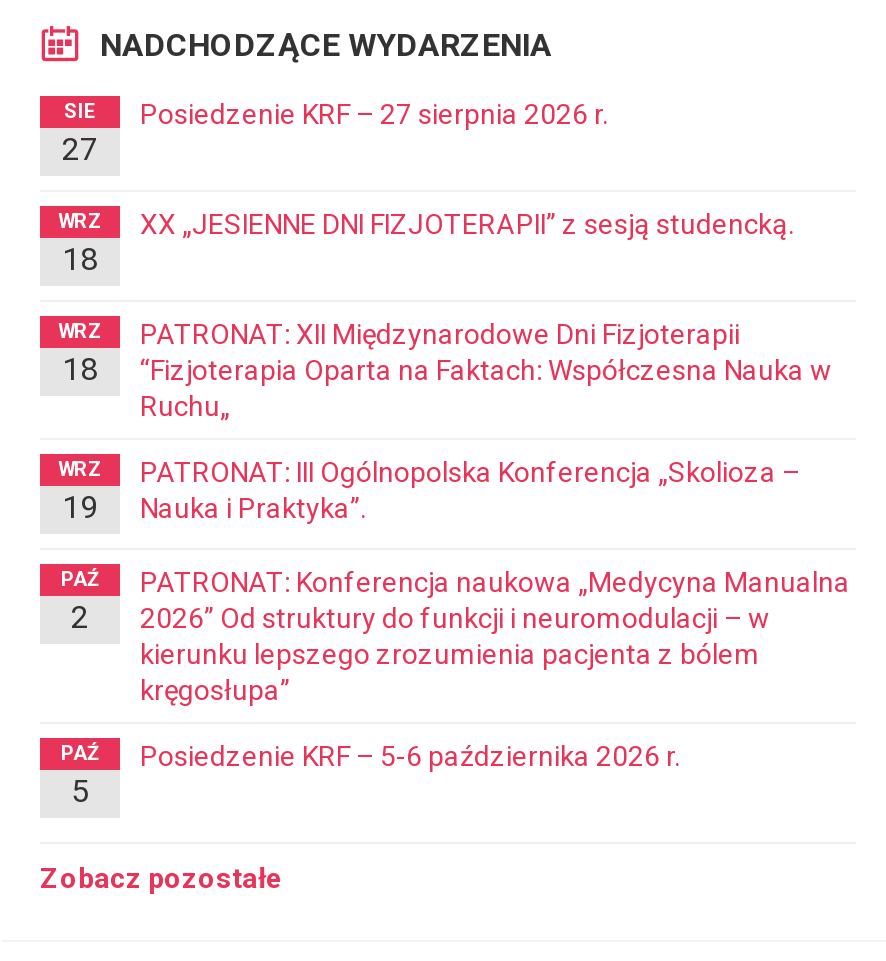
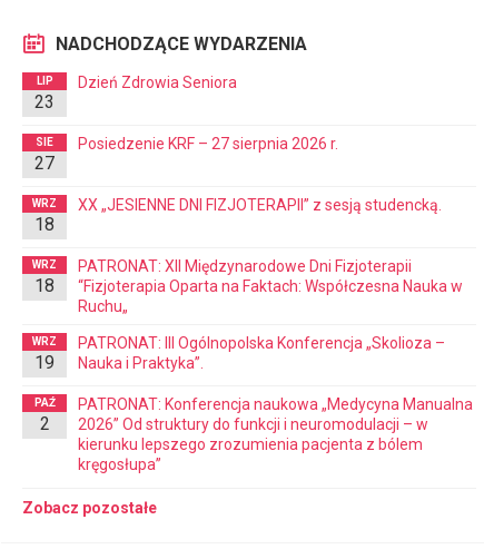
none -> [34,75,55,112] LIP | 23
none -> [78,73,237,91] Dzień Zdrowia Seniora
moved [58,97,850,705] -> [32,135,473,473]: SIE | 27 | Posiedzenie KRF – 27 sierpnia 2026 r. | ... | kierunku lepszego zrozumienia pacjenta z bólem | kręgosłupa”
[61,741,99,809] PAŹ | 5 -> none
[140,739,680,771] Posiedzenie KRF – 5-6 października 2026 r. -> none

